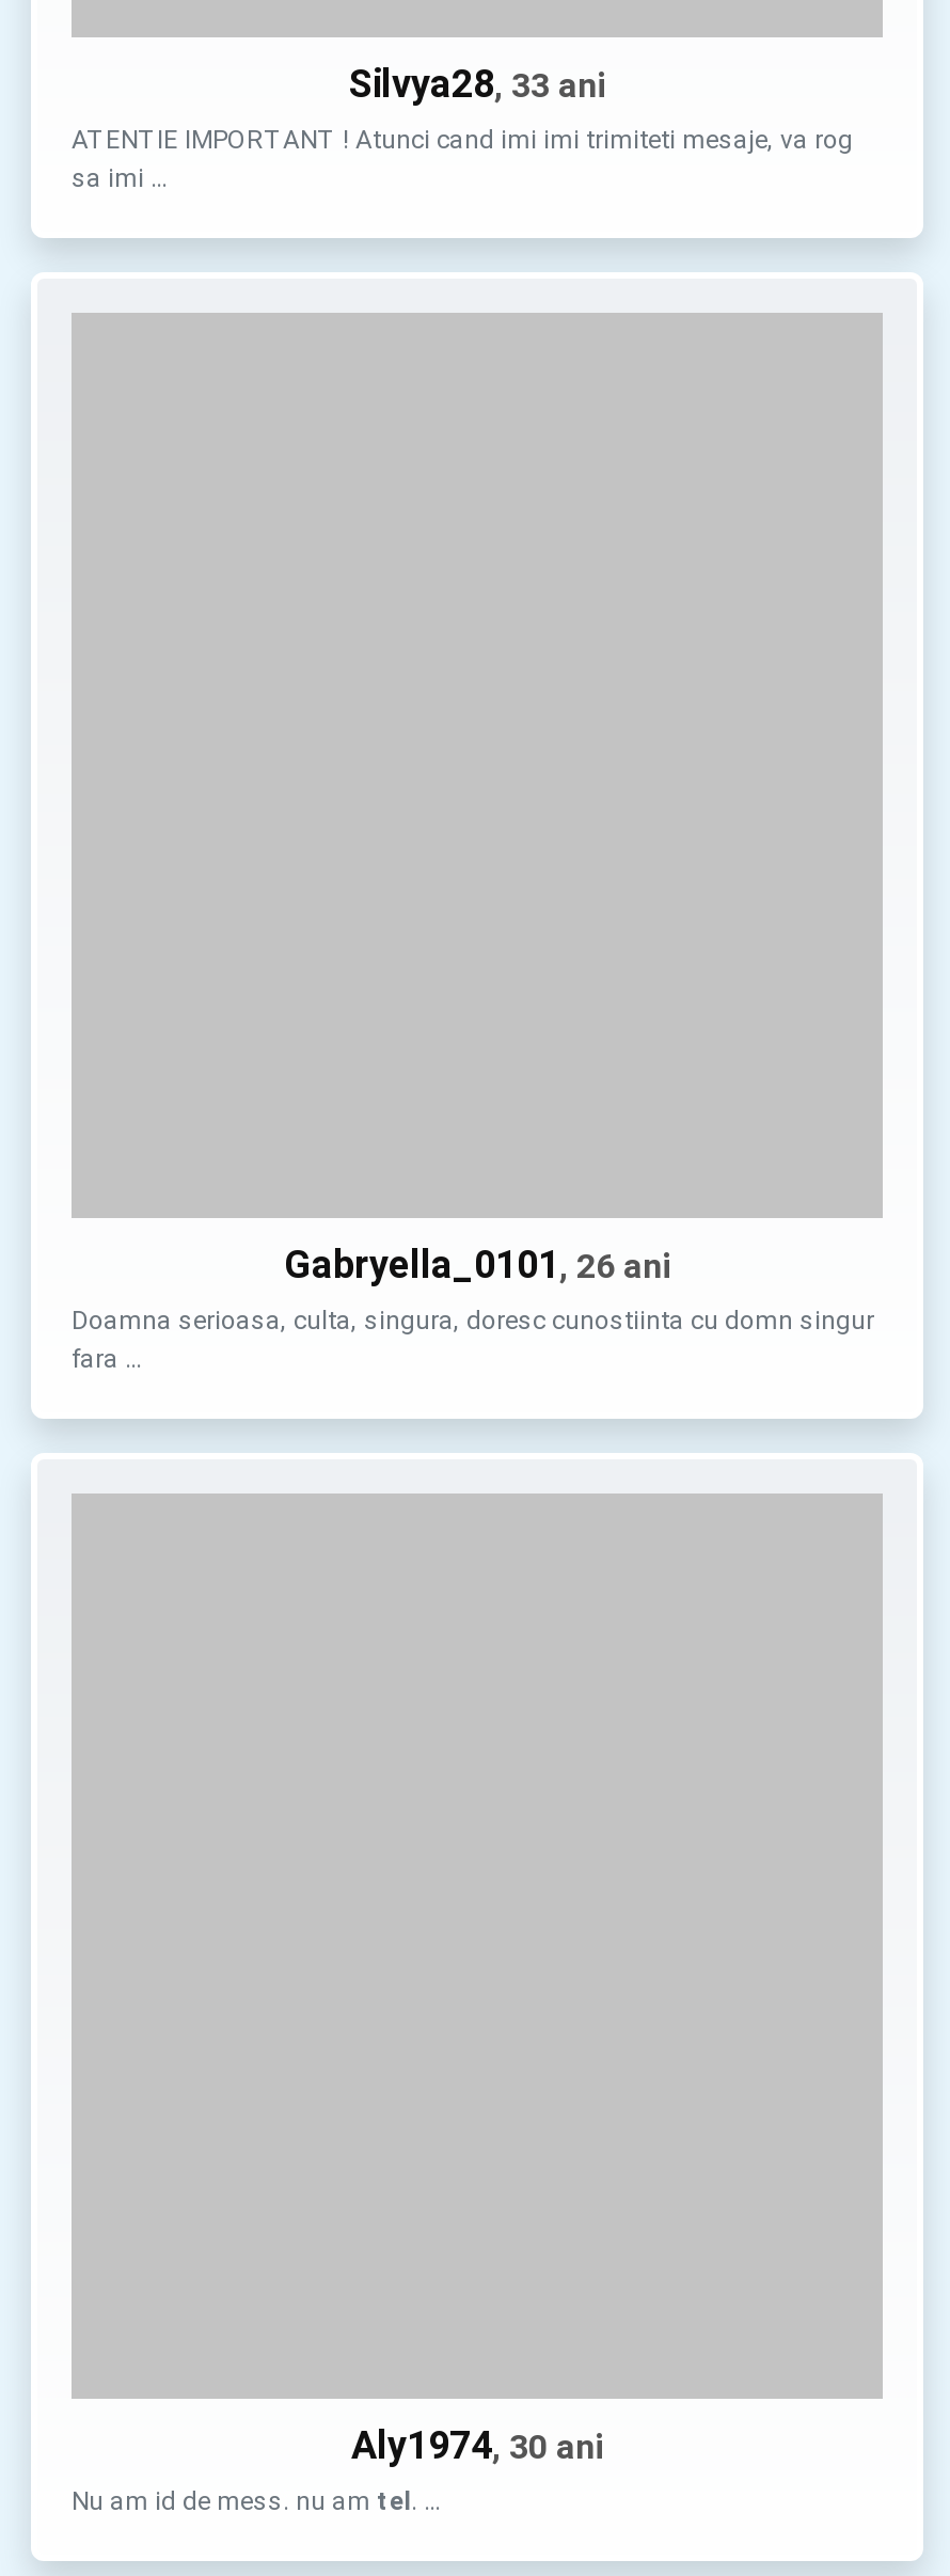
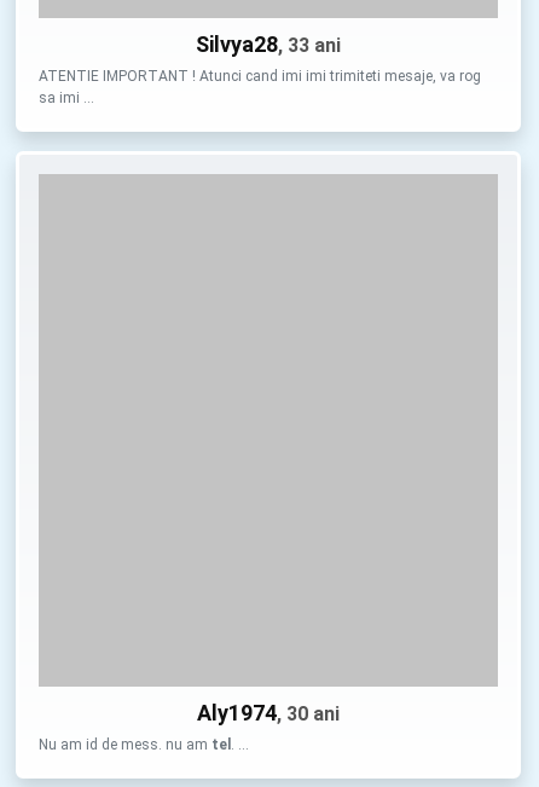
[72,1242,874,1374] Gabryella_0101, 26 ani | Doamna serioasa, culta, singura, doresc cunostiinta cu domn singur | fara … -> none

